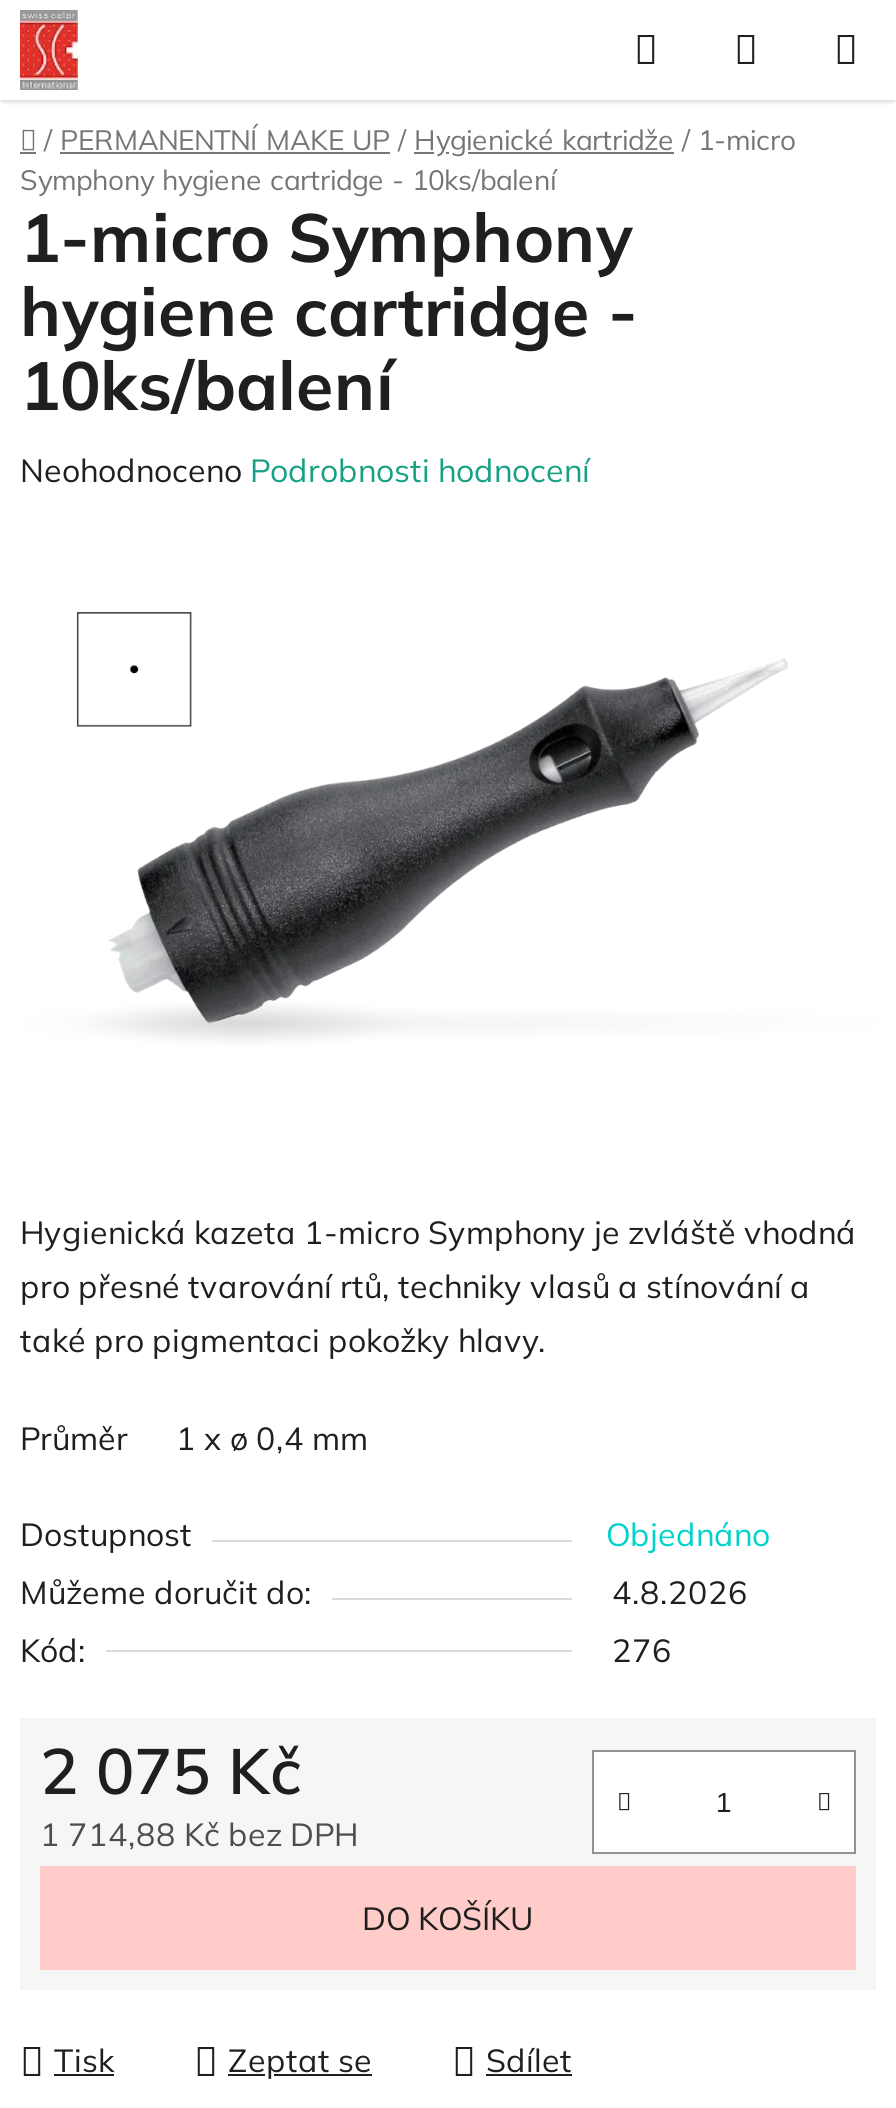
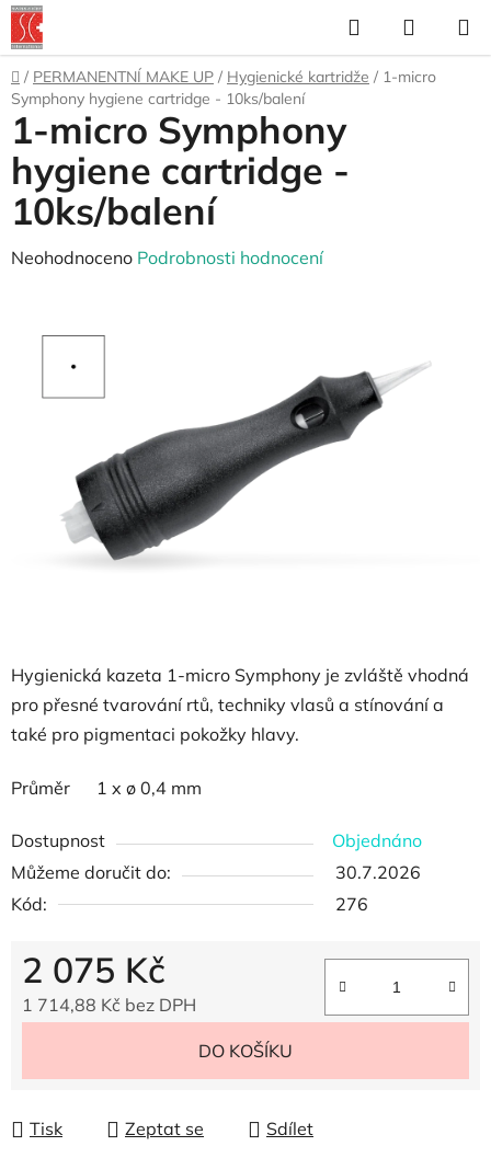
[612,1572,748,1612] 4.8.2026 -> [335,861,421,883] 30.7.2026

